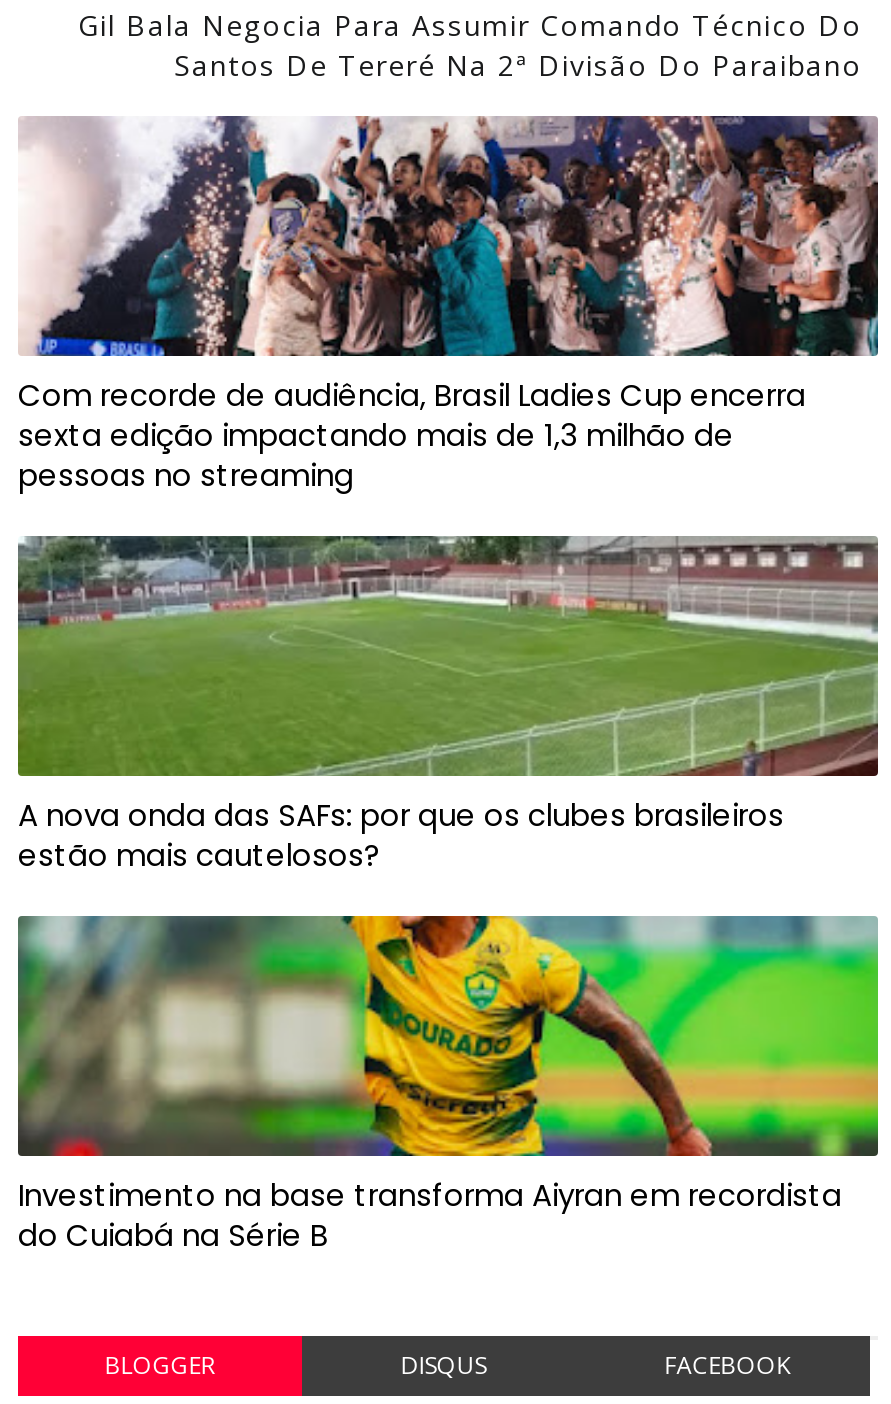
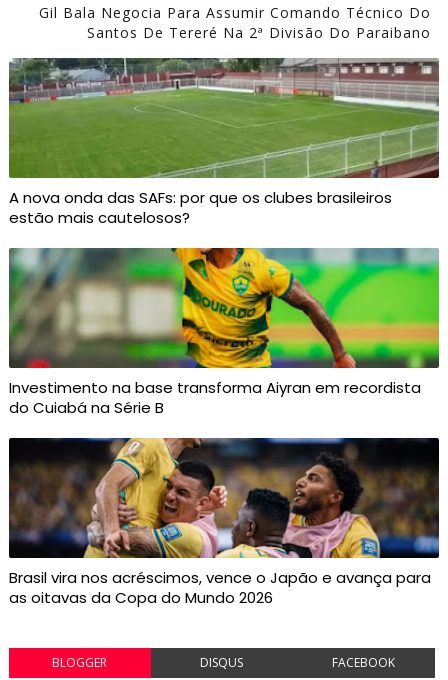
[18,116,880,496] [image] | Com recorde de audiência, Brasil Ladies Cup encerra | sexta edição impactando mais de 1,3 milhão de | pessoas no streaming -> none
moved [14,532,882,1256] -> [7,56,441,418]: [image] | A nova onda das SAFs: por que os clubes brasileiros | estão mais cautelosos? | Investimento na base transforma Aiyran em recordista | do Cuiabá na Série B
none -> [8,437,440,608] [image] | Brasil vira nos acréscimos, vence o Japão e avança para | as oitavas da Copa do Mundo 2026

